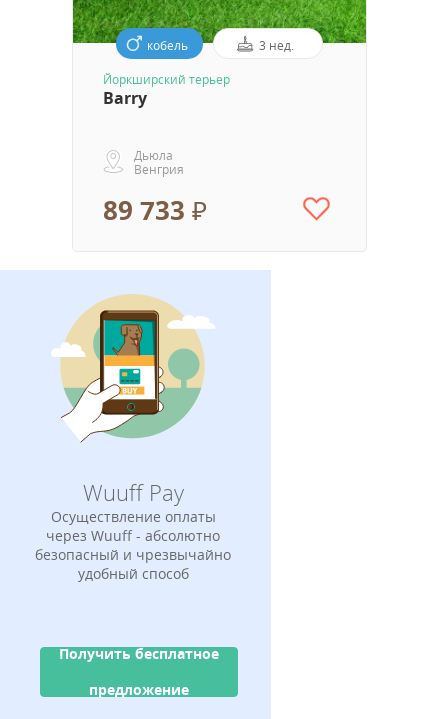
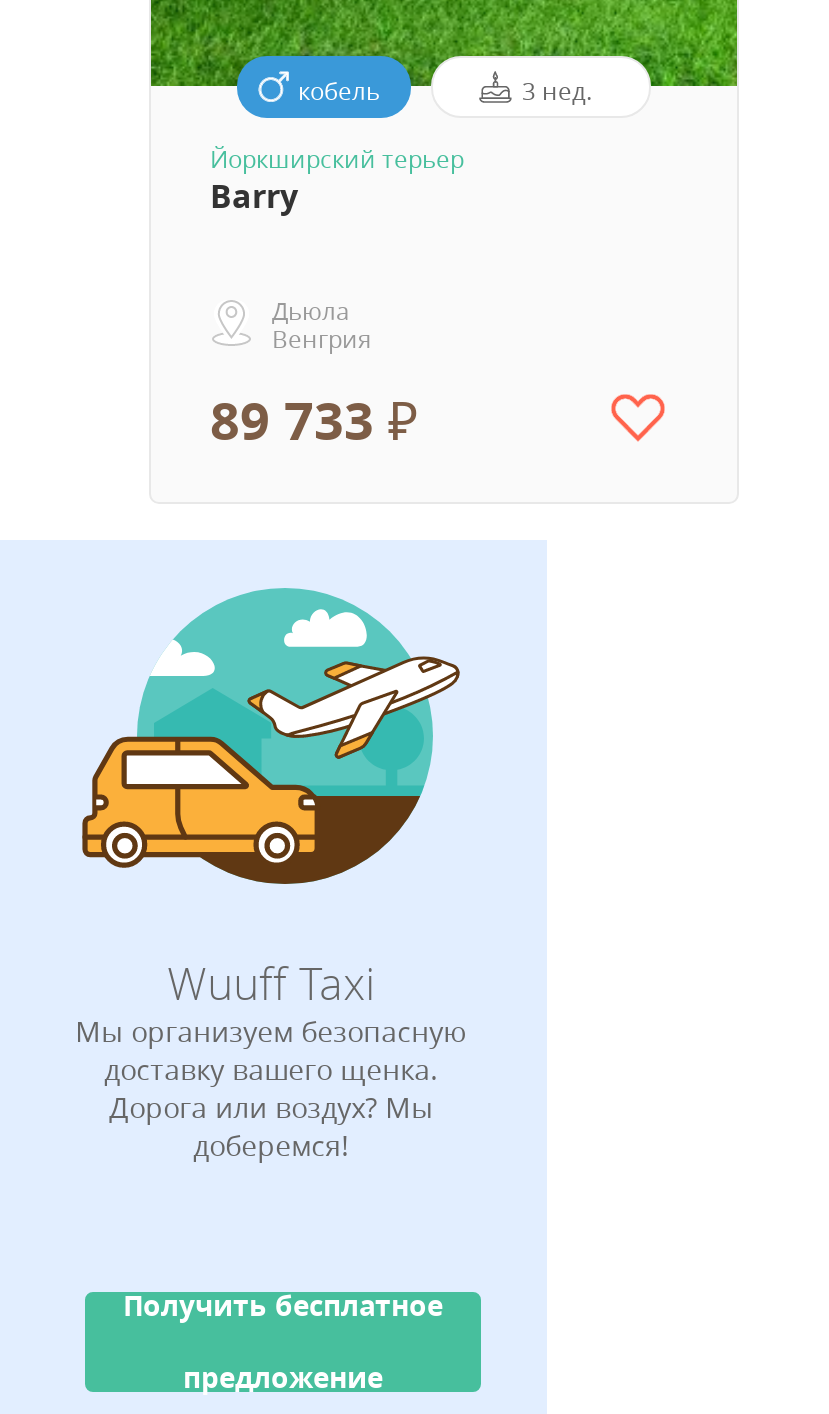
[35,294,231,583] [image] | Wuuff Pay | Осуществление оплаты | через Wuuff - абсолютно | безопасный и чрезвычайно | удобный способ -> [75,586,467,1165] [image] | Wuuff Taxi | Мы организуем безопасную | доставку вашего щенка. | Дорога или воздух? Мы | доберемся!

